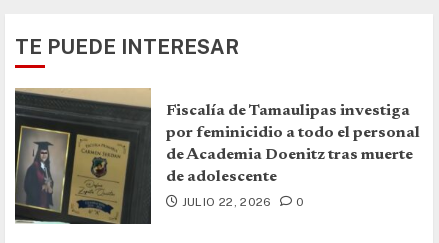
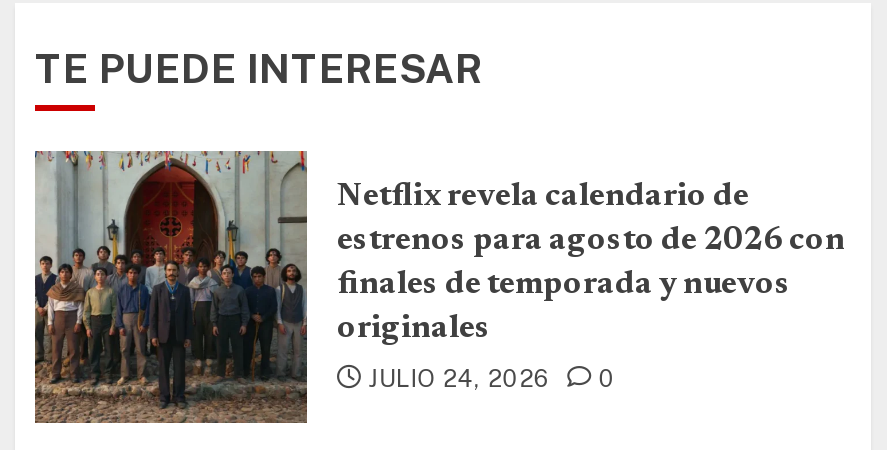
[14,88,420,225] [image] | Fiscalía de Tamaulipas investiga | por feminicidio a todo el personal | de Academia Doenitz tras muerte | de adolescente -> [33,151,845,425] [image] | Netflix revela calendario de | estrenos para agosto de 2026 con | finales de temporada y nuevos | originales
[182,195,304,209] JULIO 22, 2026 0 -> [369,365,616,393] JULIO 24, 2026 0

